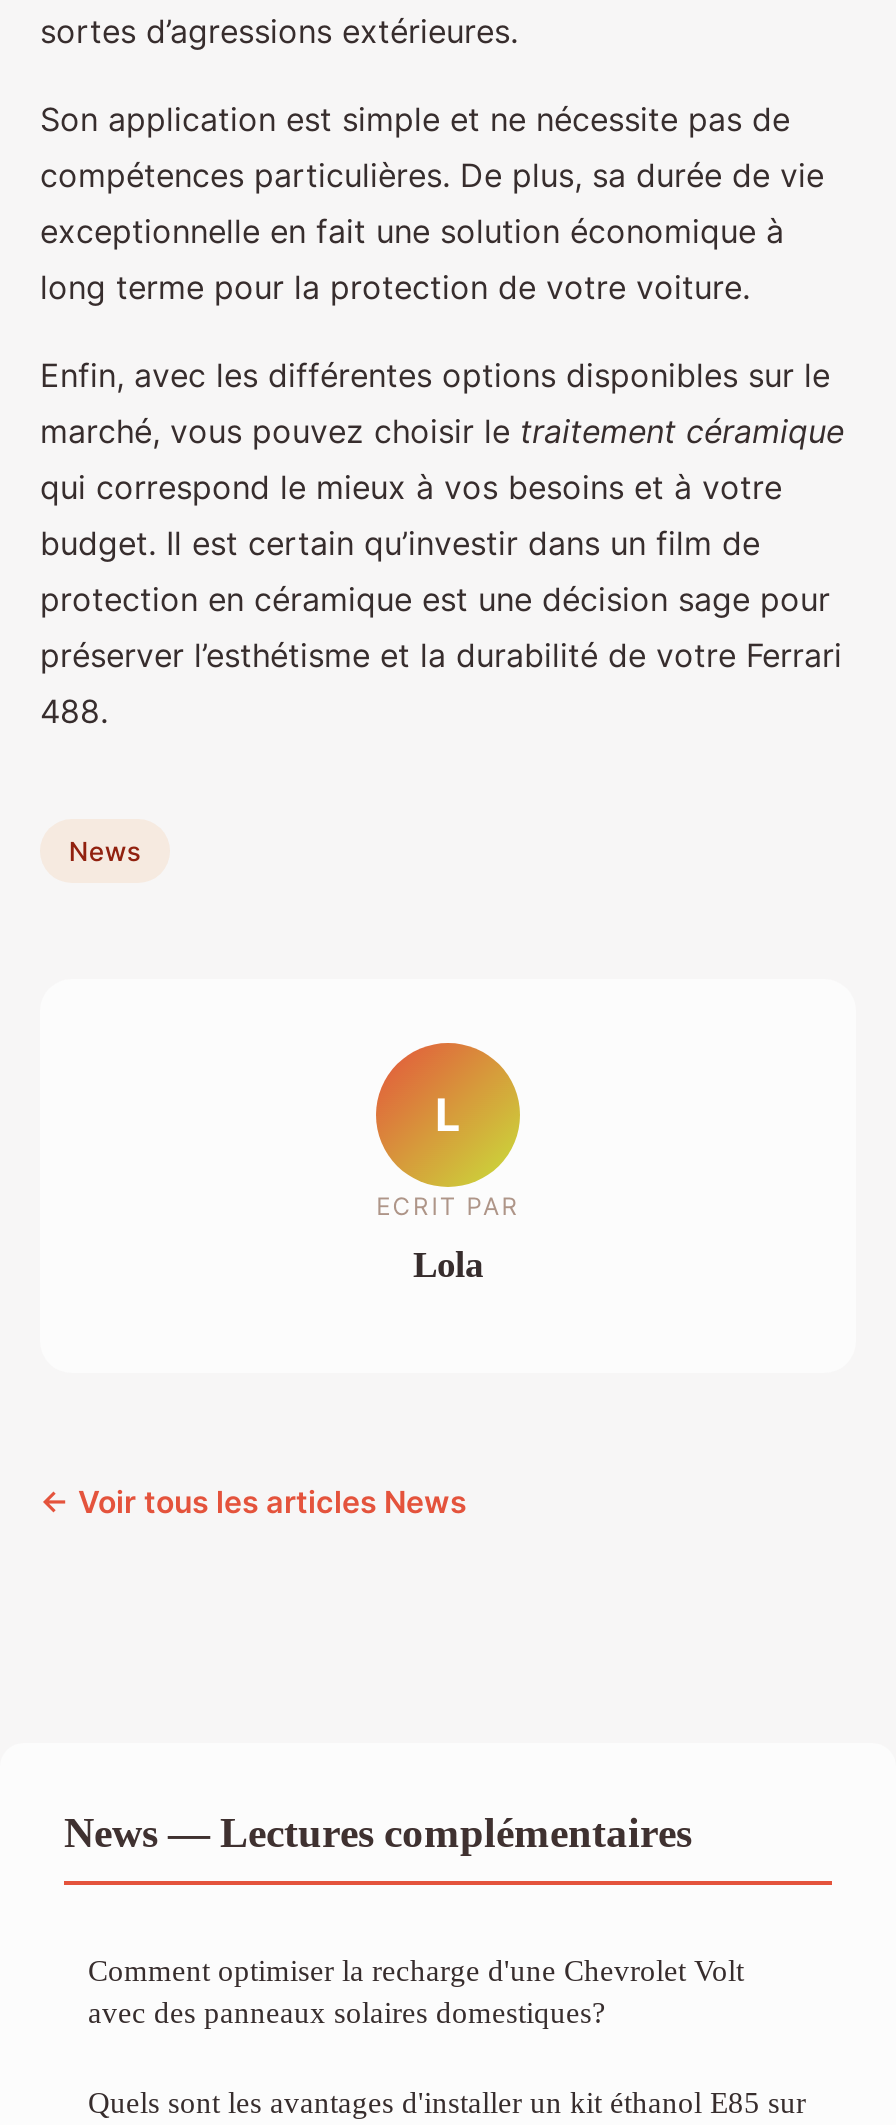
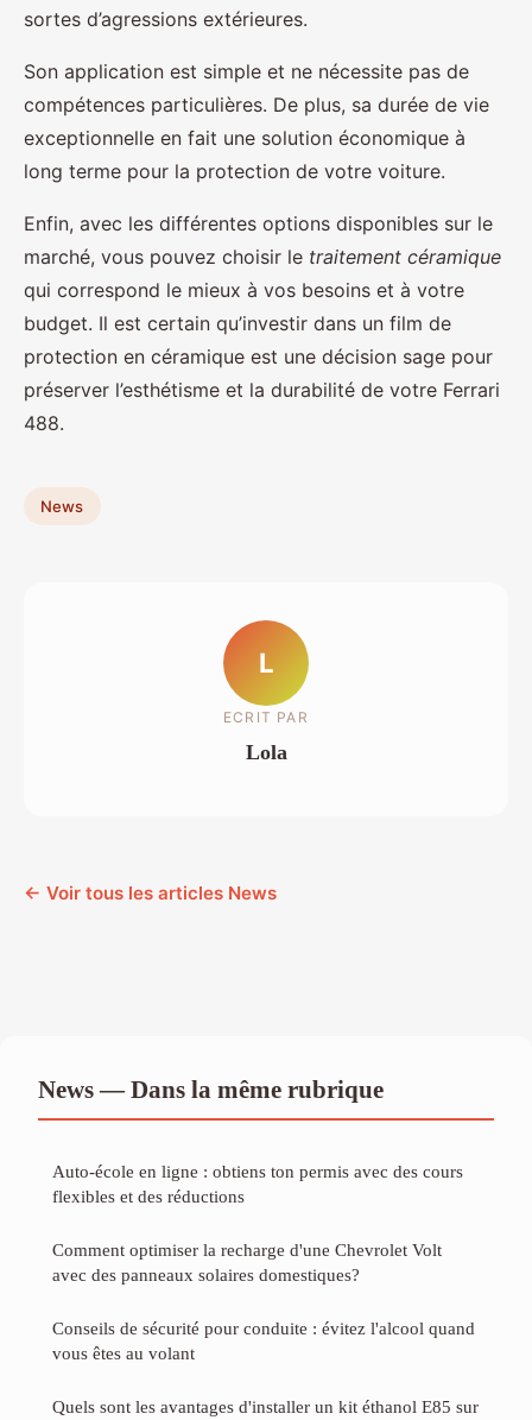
[64,1809,692,1855] News — Lectures complémentaires -> [38,1076,463,1206] News — Dans la même rubrique | Auto-école en ligne : obtiens ton permis avec des cours | flexibles et des réductions
none -> [52,1318,475,1363] Conseils de sécurité pour conduite : évitez l'alcool quand | vous êtes au volant

